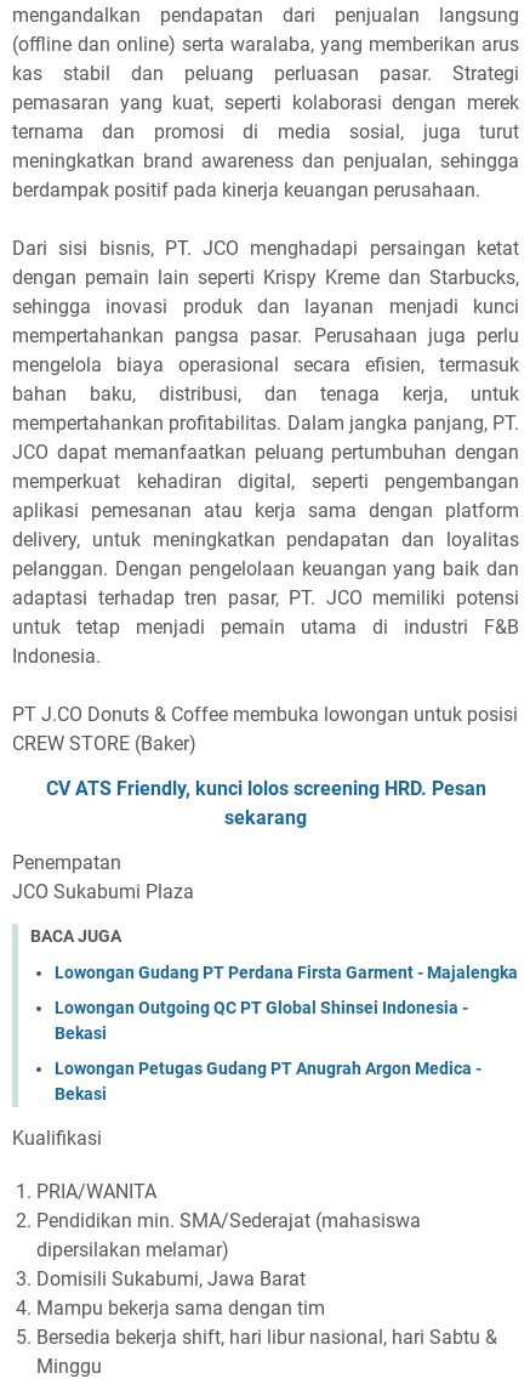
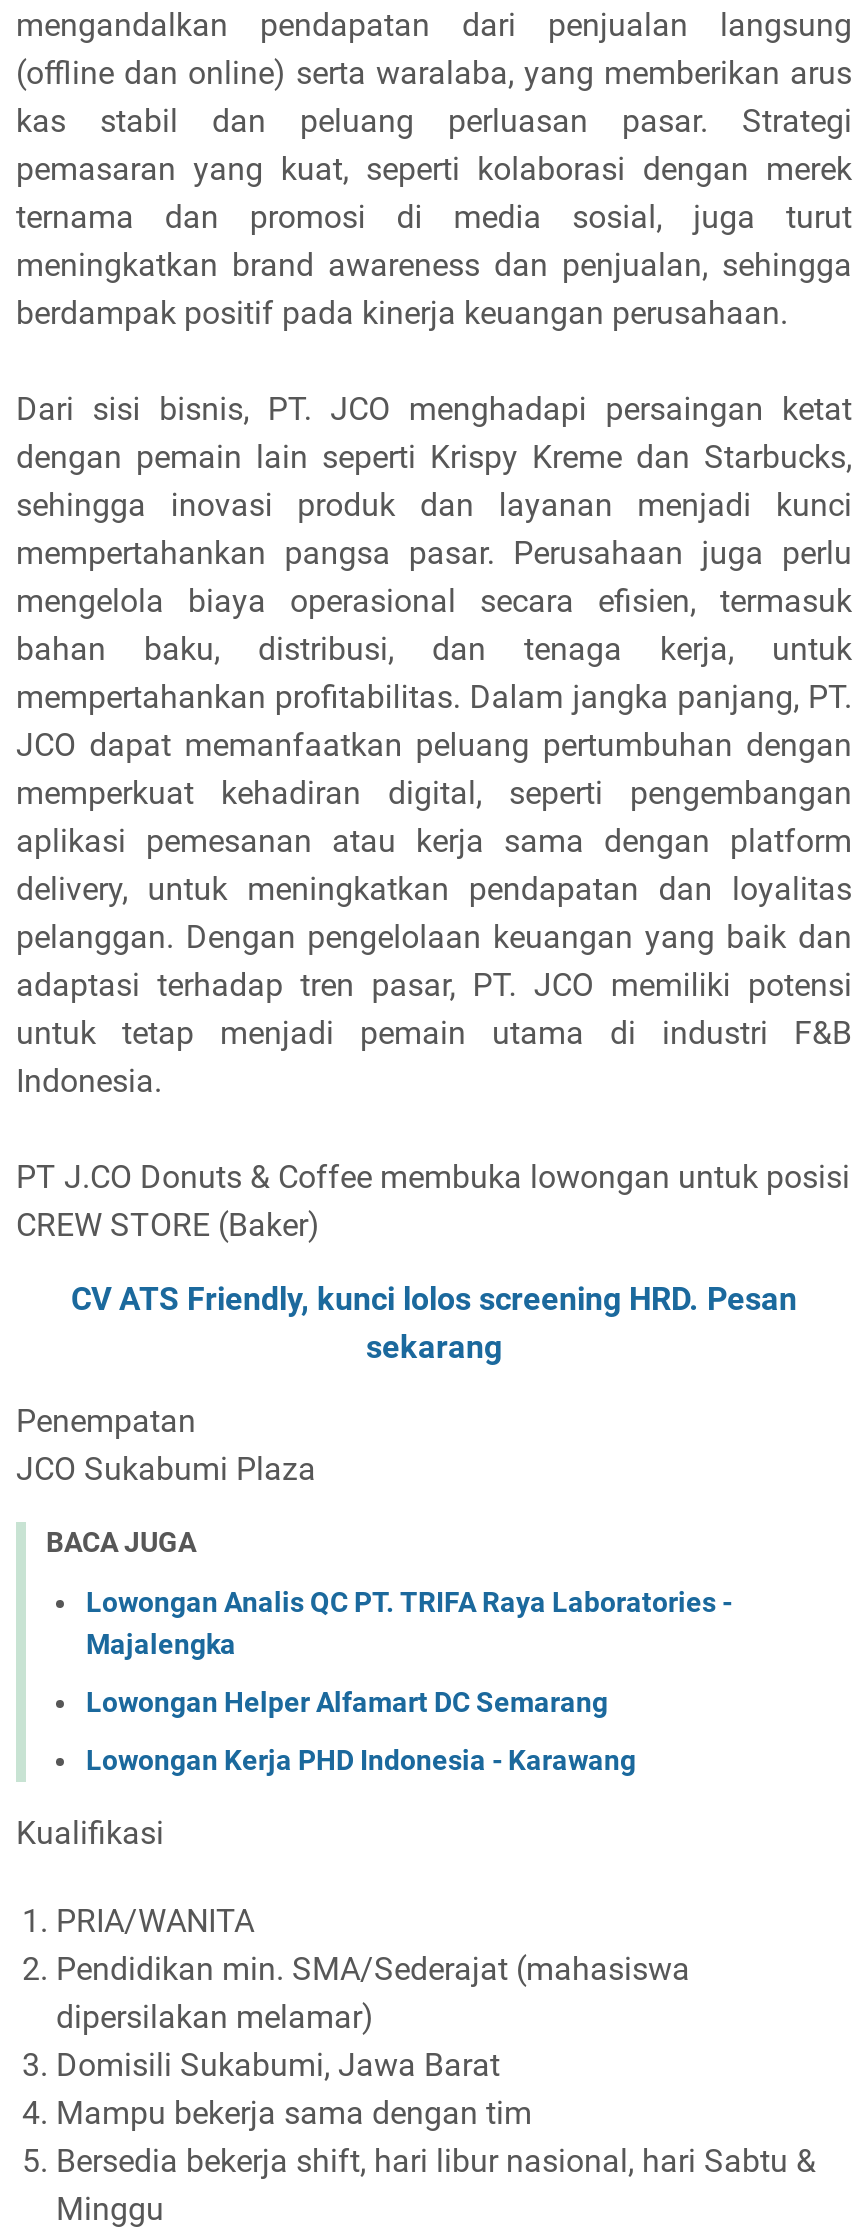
[55,963,518,983] Lowongan Gudang PT Perdana Firsta Garment - Majalengka -> [86,1587,732,1661] Lowongan Analis QC PT. TRIFA Raya Laboratories - | Majalengka
[55,998,468,1043] Lowongan Outgoing QC PT Global Shinsei Indonesia - | Bekasi -> [86,1687,608,1719] Lowongan Helper Alfamart DC Semarang
[55,1059,481,1104] Lowongan Petugas Gudang PT Anugrah Argon Medica - | Bekasi -> [86,1745,636,1777] Lowongan Kerja PHD Indonesia - Karawang

